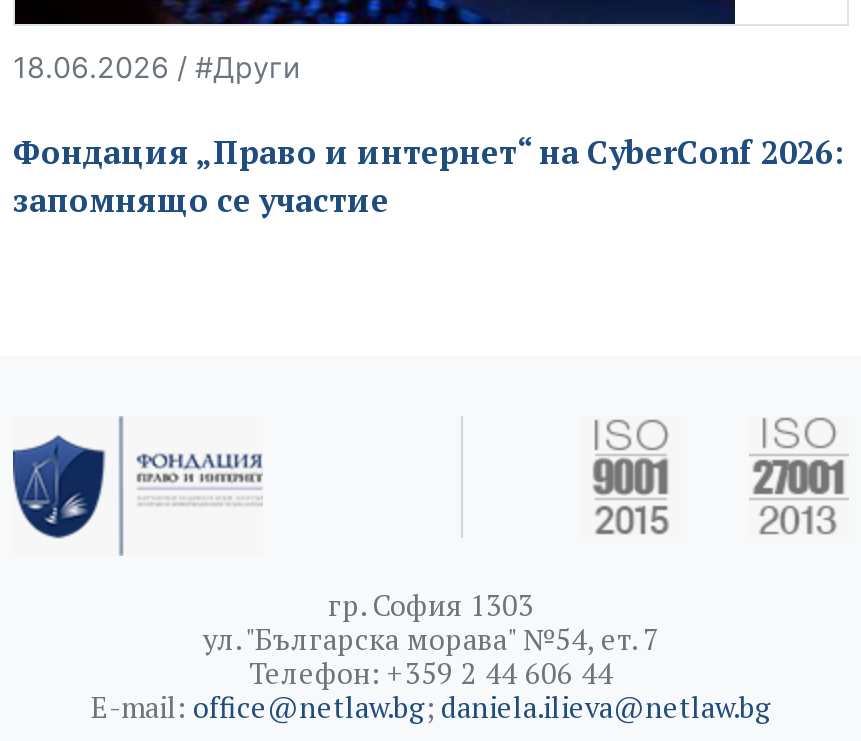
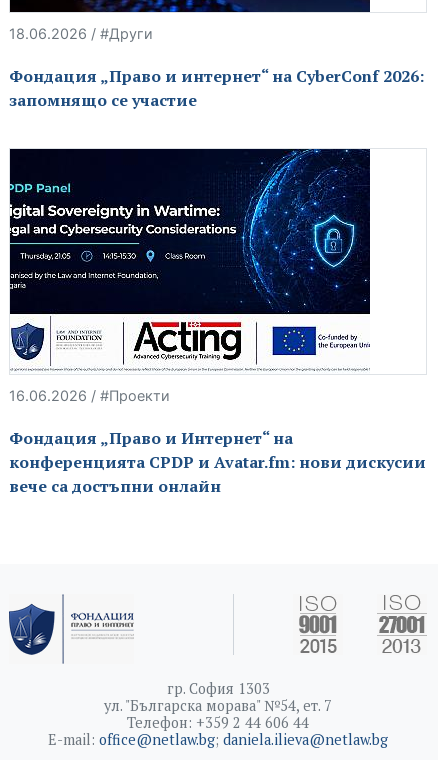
none -> [9,148,426,497] [image] | 16.06.2026 / #Проекти | Фондация „Право и Интернет“ на | конференцията CPDP и Avatar.fm: нови дискусии | вече са достъпни онлайн

